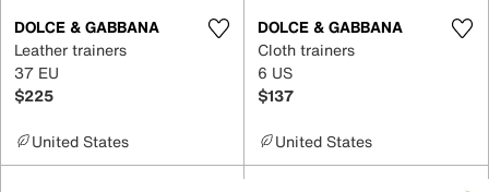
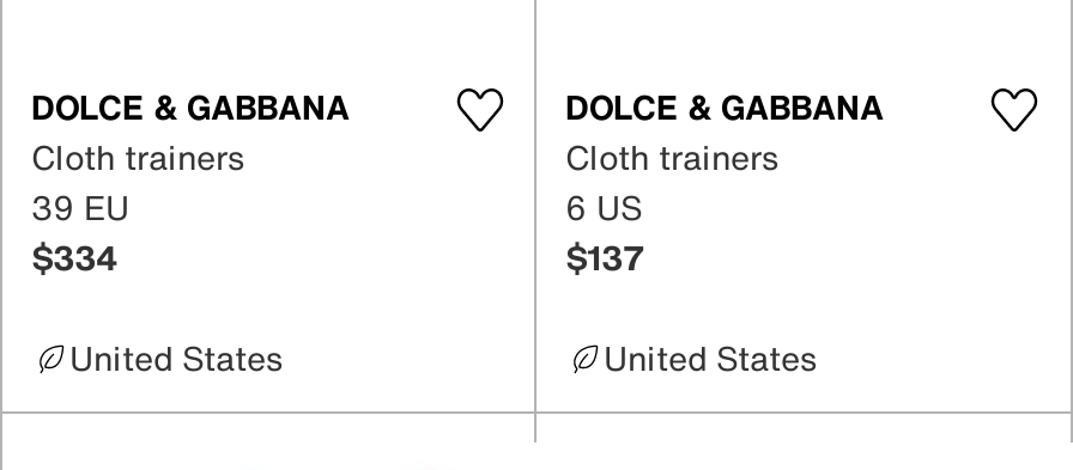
[14,38,127,61] Leather trainers -> [31,132,244,182] Cloth trainers
[14,61,63,83] 37 EU -> [31,182,139,232] 39 EU
[14,83,53,106] $225 -> [31,232,117,282] $334

